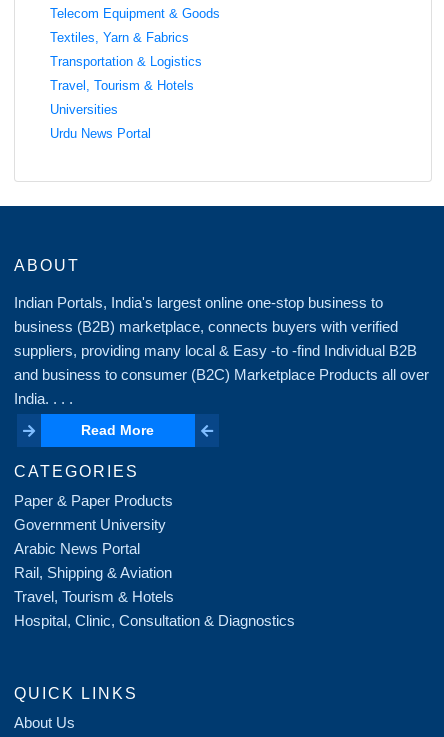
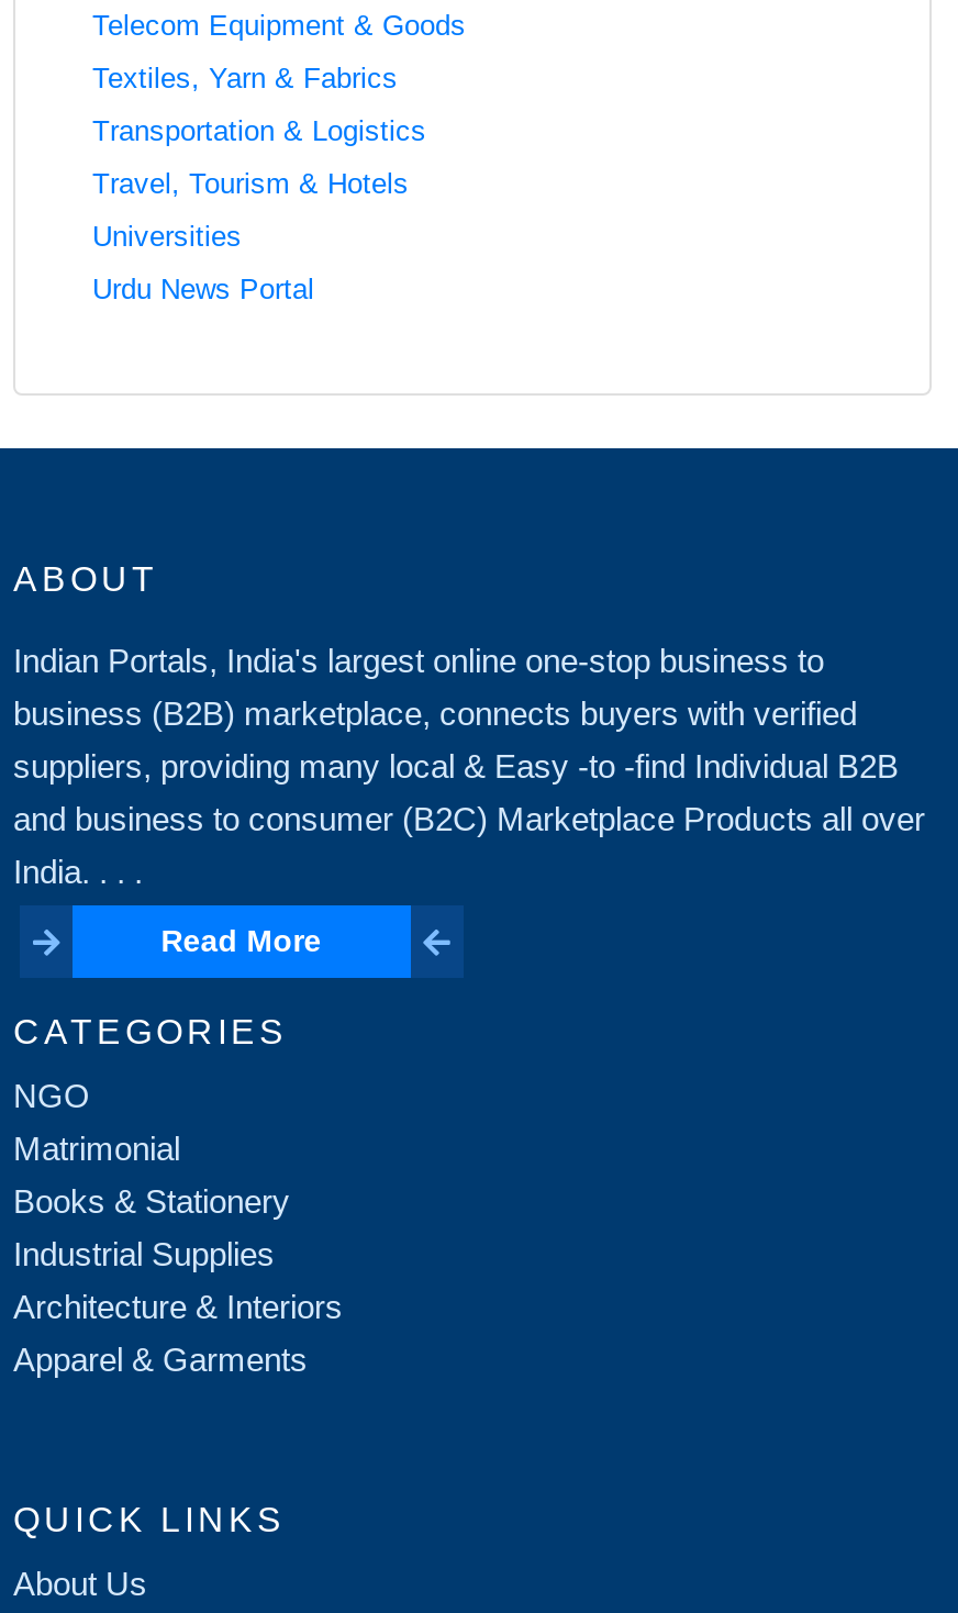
[14,492,295,629] Paper & Paper Products | Government University | Arabic News Portal | Rail, Shipping & Aviation | Travel, Tourism & Hotels | Hospital, Clinic, Consultation & Diagnostics -> [13,1077,343,1378] NGO | Matrimonial | Books & Stationery | Industrial Supplies | Architecture & Interiors | Apparel & Garments

